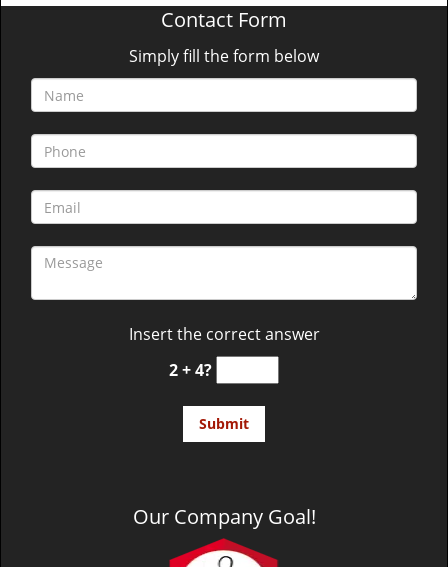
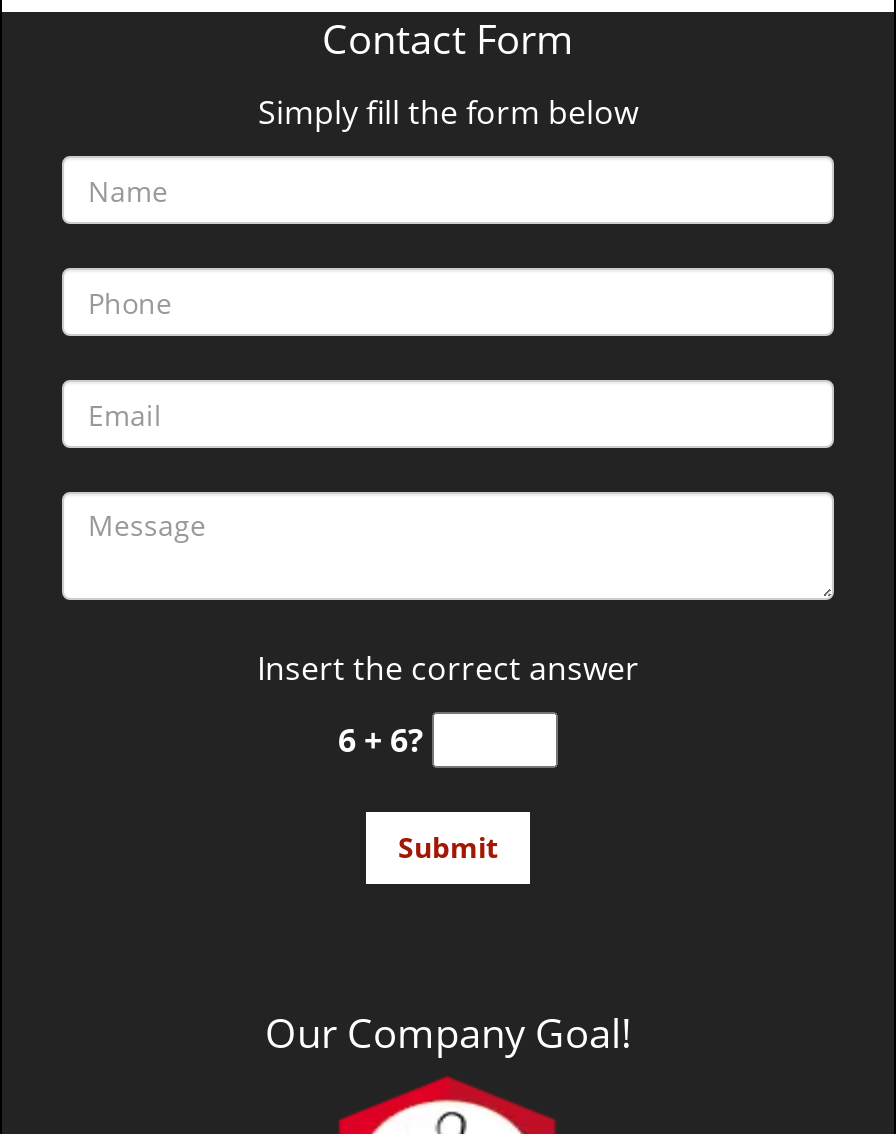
[169,359,212,381] 2 + 4? -> [338,718,424,762] 6 + 6?

